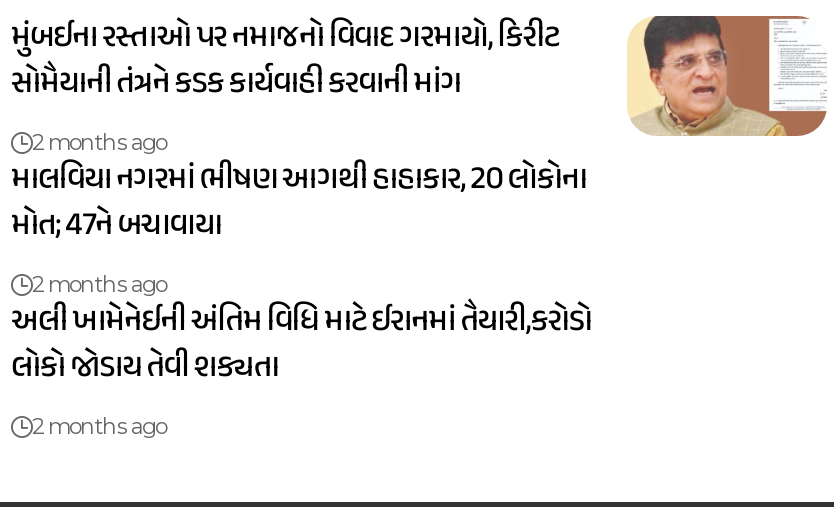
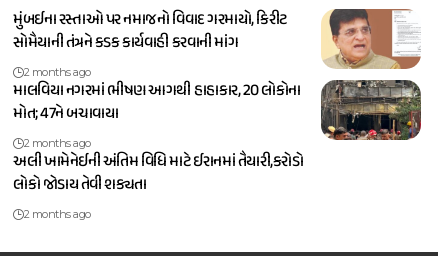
none -> [320,79,422,141] [image]

